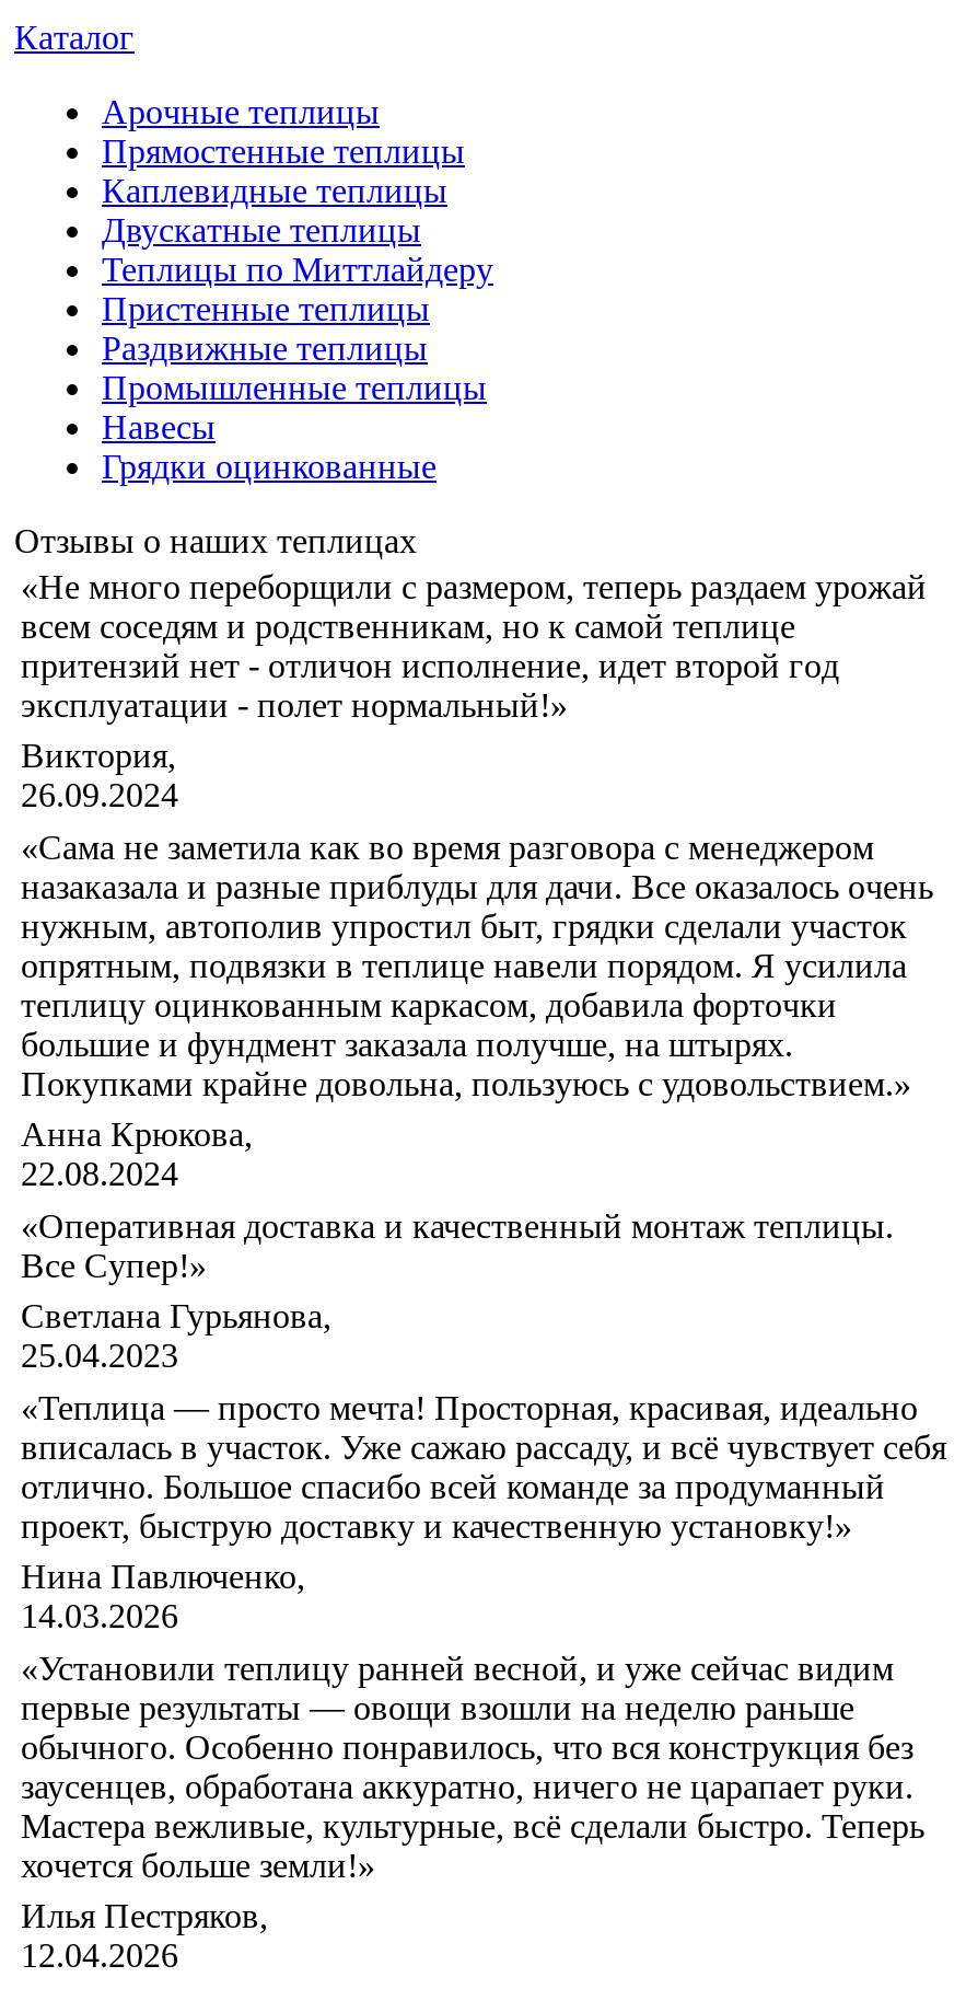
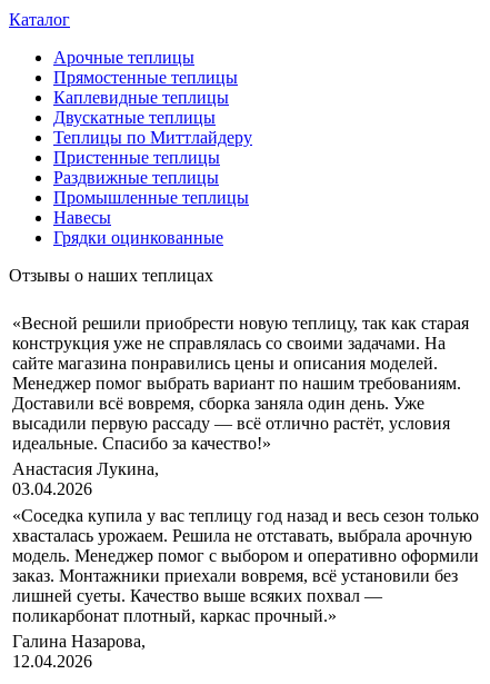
[21,568,946,1934] «Не много переборщили с размером, теперь раздаем урожай | всем соседям и родственникам, но к самой теплице | притензий нет - отличон исполнение, идет второй год | эксплуатации - полет нормальный!» | Виктория, | 26.09.2024 | «Сама не заметила как во время разговора с менеджером | назаказала и разные приблуды для дачи. Все оказалось очень | нужным, автополив упростил быт, грядки сделали участок | опрятным, подвязки в теплице навели порядом. Я усилила | теплицу оцинкованным каркасом, добавила форточки | большие и фундмент заказала получше, на штырях. | Покупками крайне довольна, пользуюсь с удовольствием.» | Анна Крюкова, | 22.08.2024 | «Оперативная доставка и качественный монтаж теплицы. | Все Супер!» | Светлана Гурьянова, | 25.04.2023 | «Теплица — просто мечта! Просторная, красивая, идеально | вписалась в участок. Уже сажаю рассаду, и всё чувствует себя | отлично. Большое спасибо всей команде за продуманный | проект, быструю доставку и качественную установку!» | Нина Павлюченко, | 14.03.2026 | «Установили теплицу ранней весной, и уже сейчас видим | первые результаты — овощи взошли на неделю раньше | обычного. Особенно понравилось, что вся конструкция без | заусенцев, обработана аккуратно, ничего не царапает руки. | Мастера вежливые, культурные, всё сделали быстро. Теперь | хочется больше земли!» | Илья Пестряков, -> [12,314,479,651] «Весной решили приобрести новую теплицу, так как старая | конструкция уже не справлялась со своими задачами. На | сайте магазина понравились цены и описания моделей. | Менеджер помог выбрать вариант по нашим требованиям. | Доставили всё вовремя, сборка заняла один день. Уже | высадили первую рассаду — всё отлично растёт, условия | идеальные. Спасибо за качество!» | Анастасия Лукина, | 03.04.2026 | «Соседка купила у вас теплицу год назад и весь сезон только | хвасталась урожаем. Решила не отставать, выбрала арочную | модель. Менеджер помог с выбором и оперативно оформили | заказ. Монтажники приехали вовремя, всё установили без | лишней суеты. Качество выше всяких похвал — | поликарбонат плотный, каркас прочный.» | Галина Назарова,

